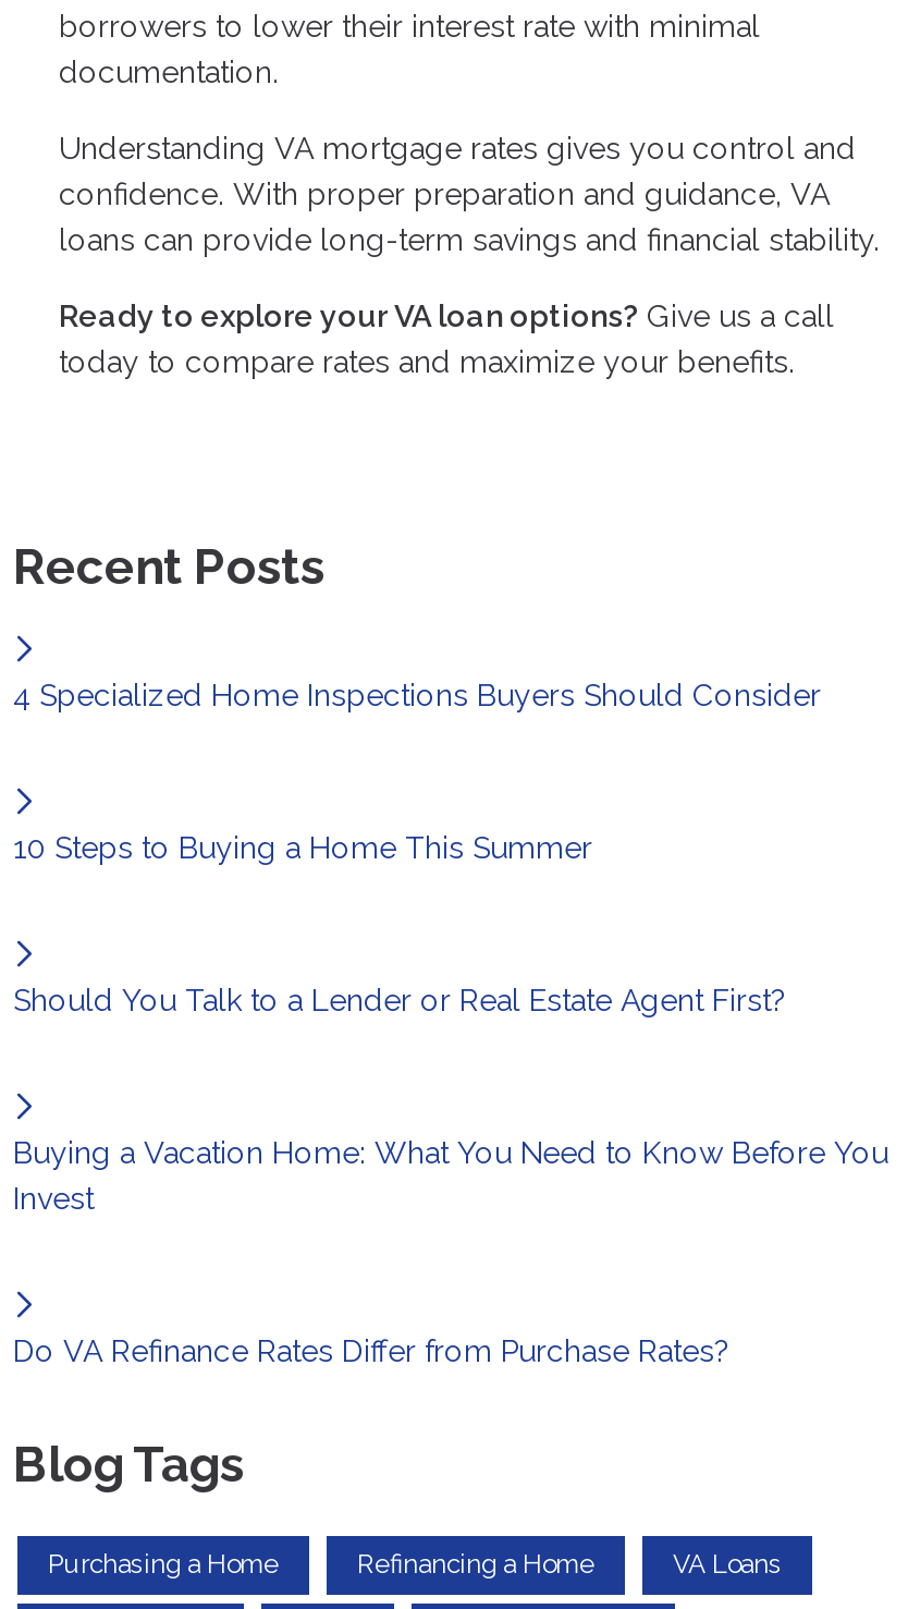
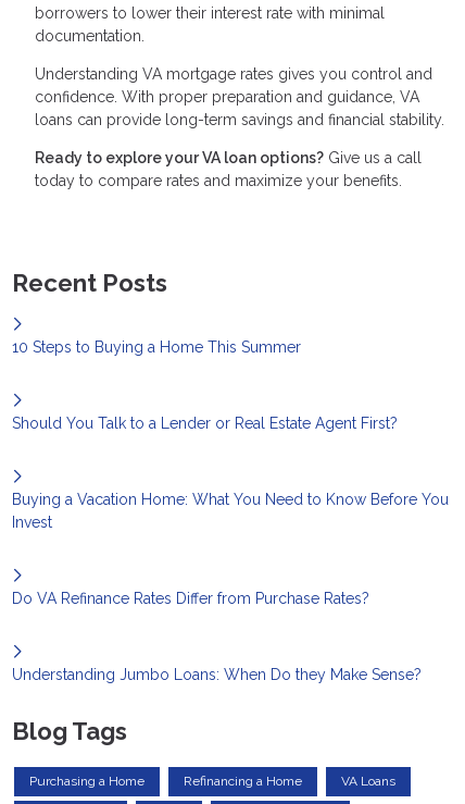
[13,677,821,712] 4 Specialized Home Inspections Buyers Should Consider -> none
moved [13,830,888,1368] -> [12,338,449,607]: 10 Steps to Buying a Home This Summer | Should You Talk to a Lender or Real Estate Agent First? | Buying a Vacation Home: What You Need to Know Before You | Invest | Do VA Refinance Rates Differ from Purchase Rates?
none -> [12,666,422,683] Understanding Jumbo Loans: When Do they Make Sense?

